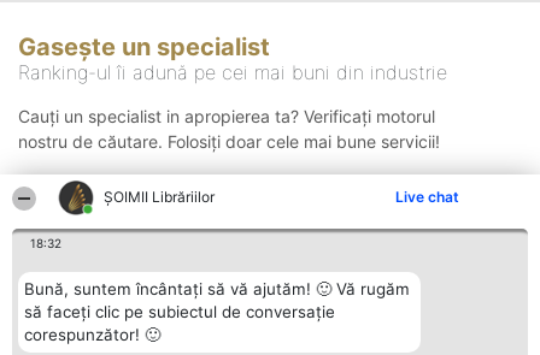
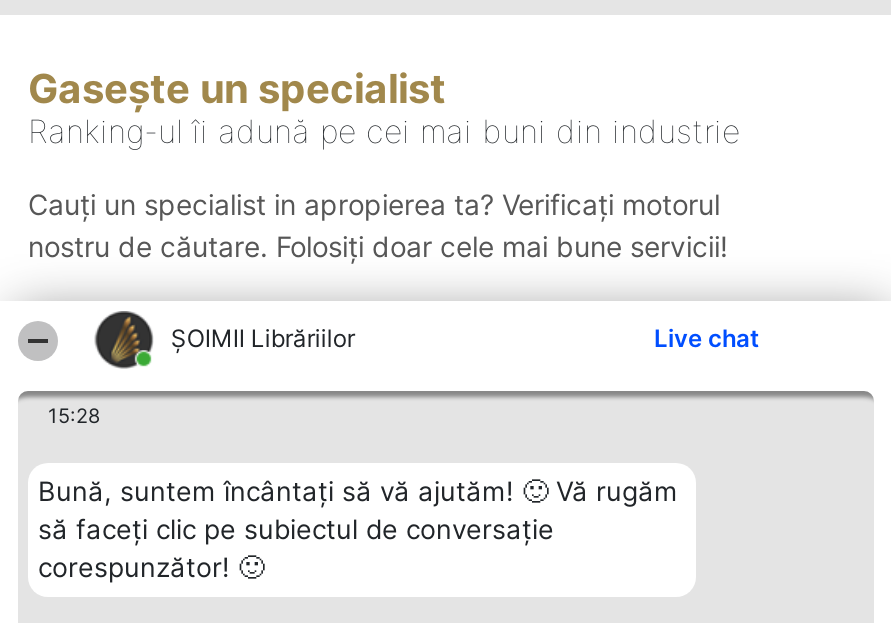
[30,236,61,250] 18:32 -> [48,403,100,427] 15:28

